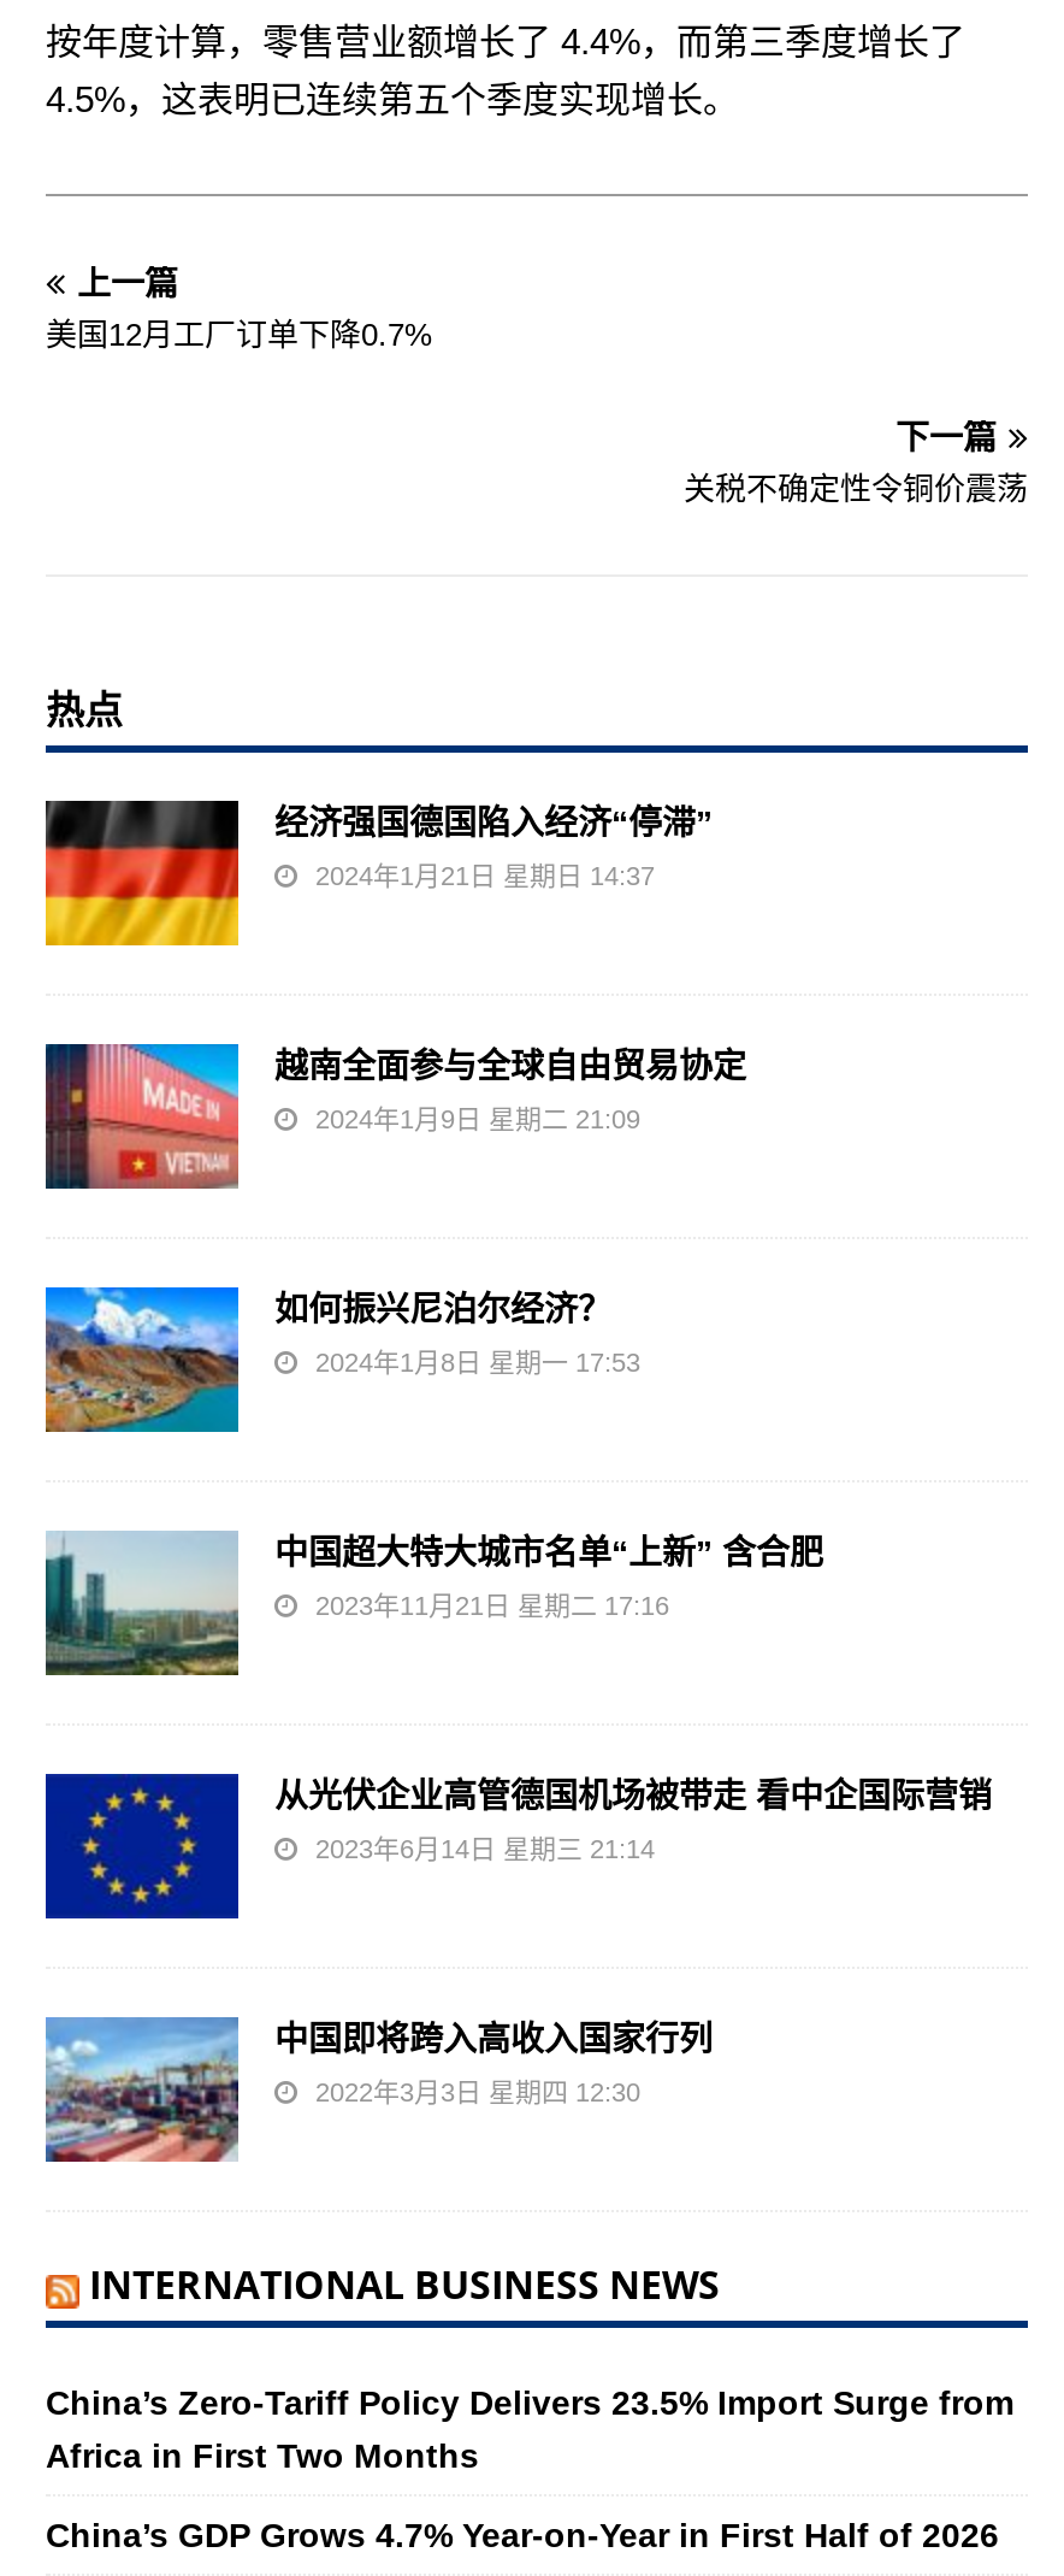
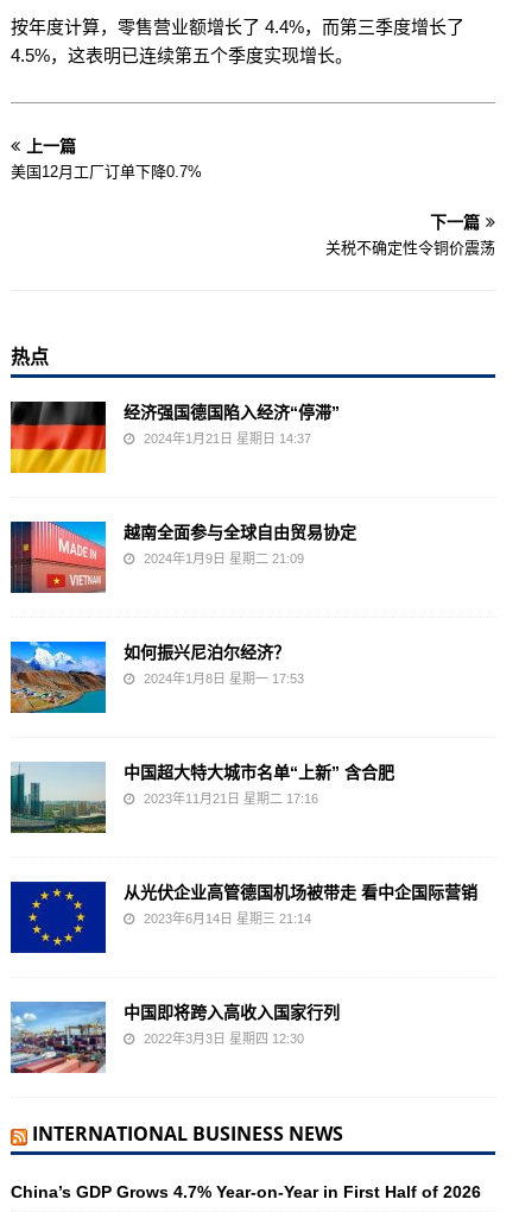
[46,2383,1013,2475] China’s Zero-Tariff Policy Delivers 23.5% Import Surge from | Africa in First Two Months -> none

